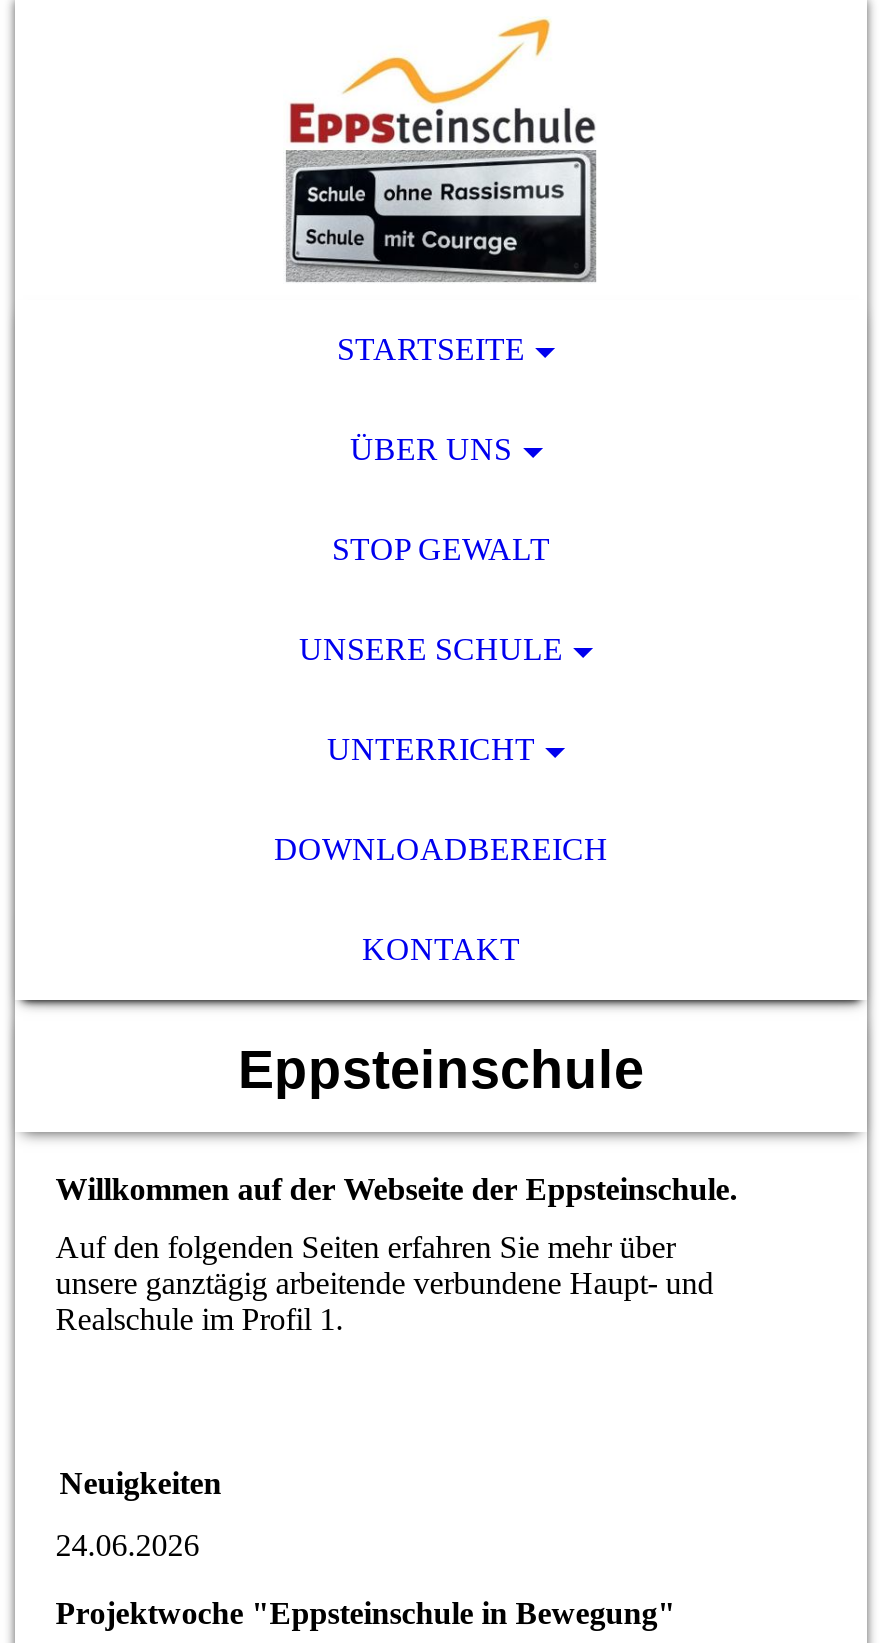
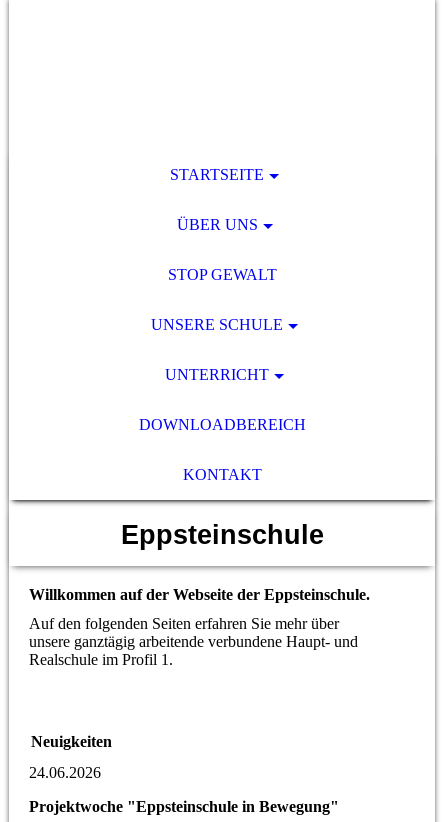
[285,18,597,284] [image] -> none

